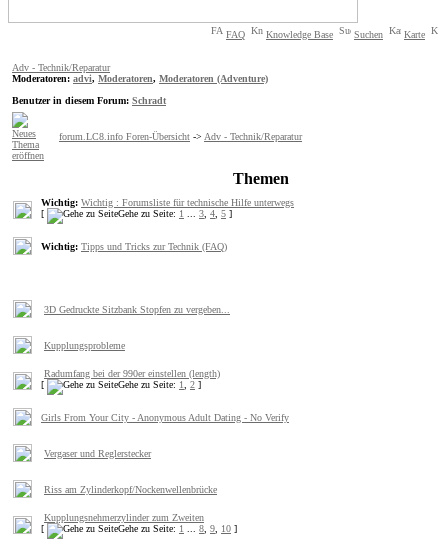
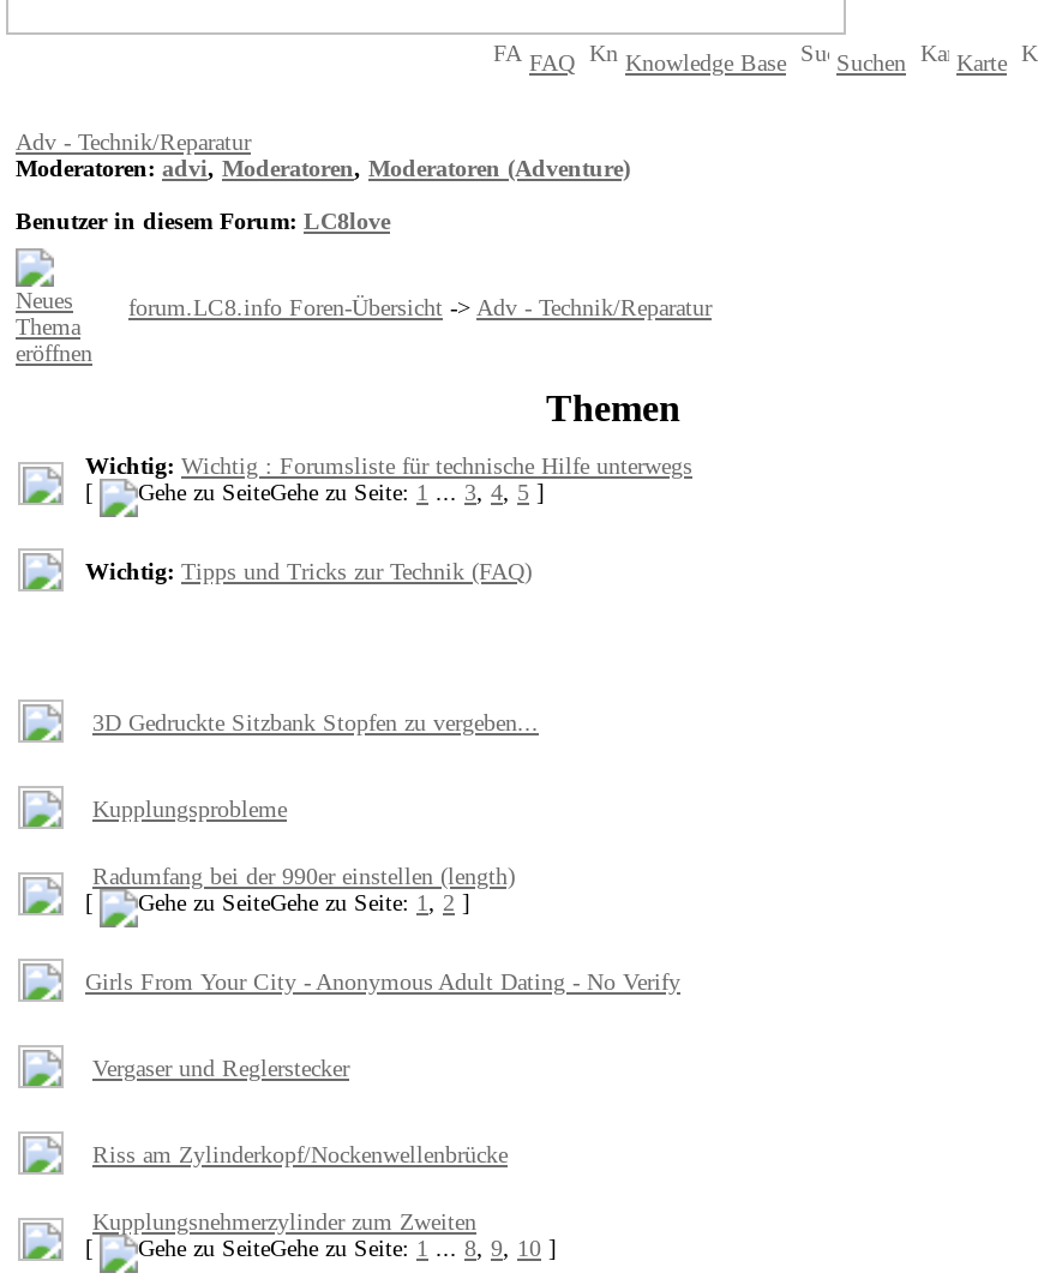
[12,95,166,106] Benutzer in diesem Forum: Schradt -> [16,208,390,234] Benutzer in diesem Forum: LC8love

